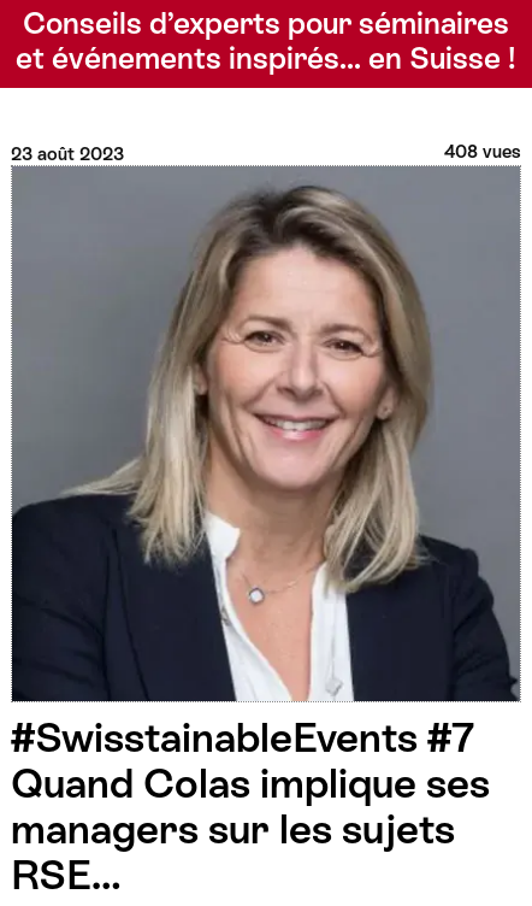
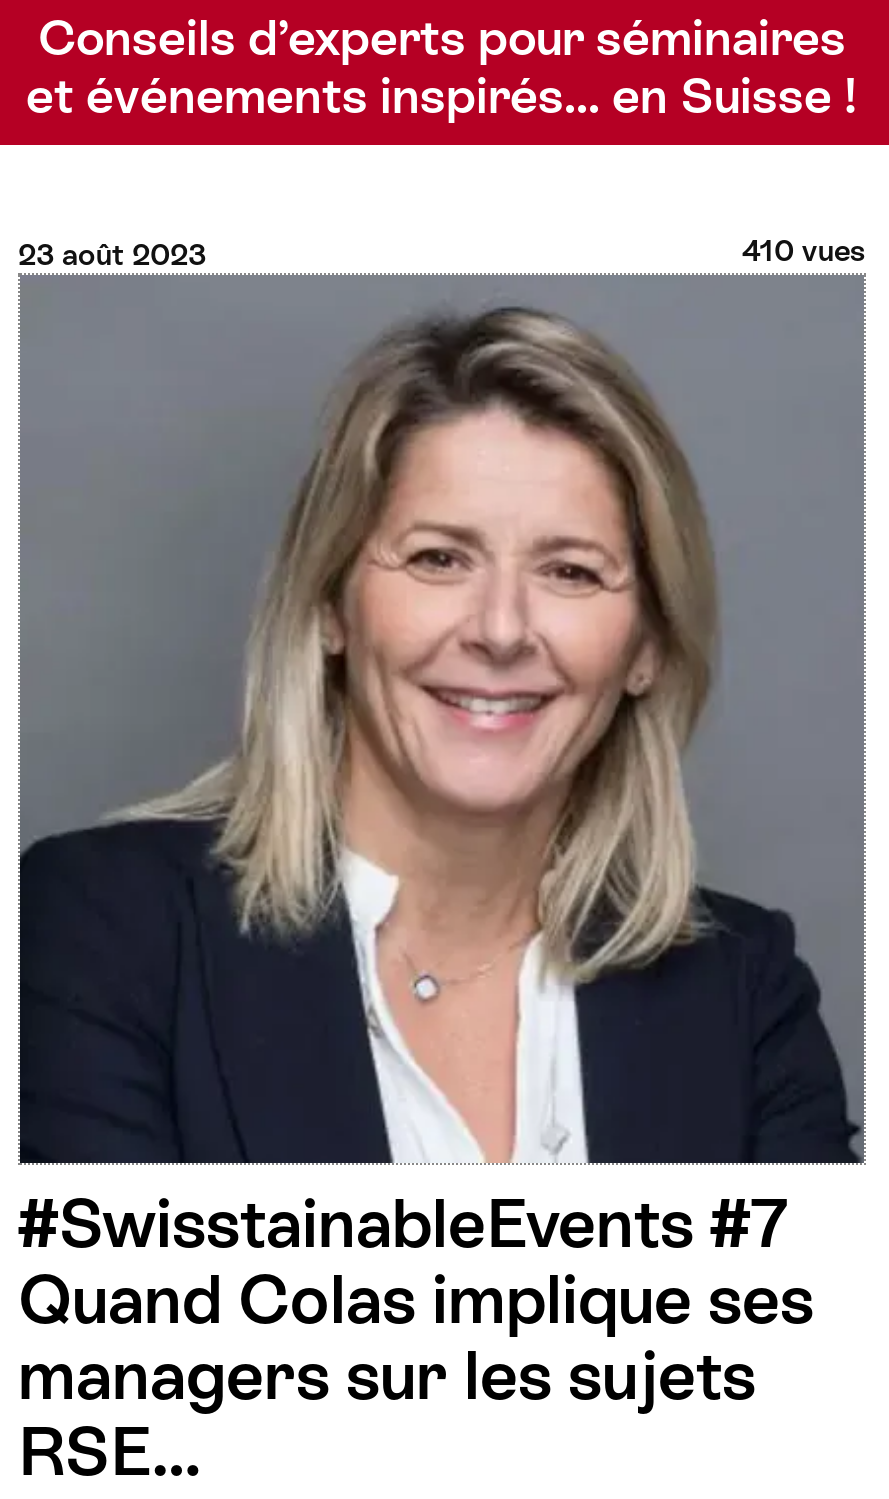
[444,141,521,161] 408 vues -> [742,233,866,267] 410 vues

